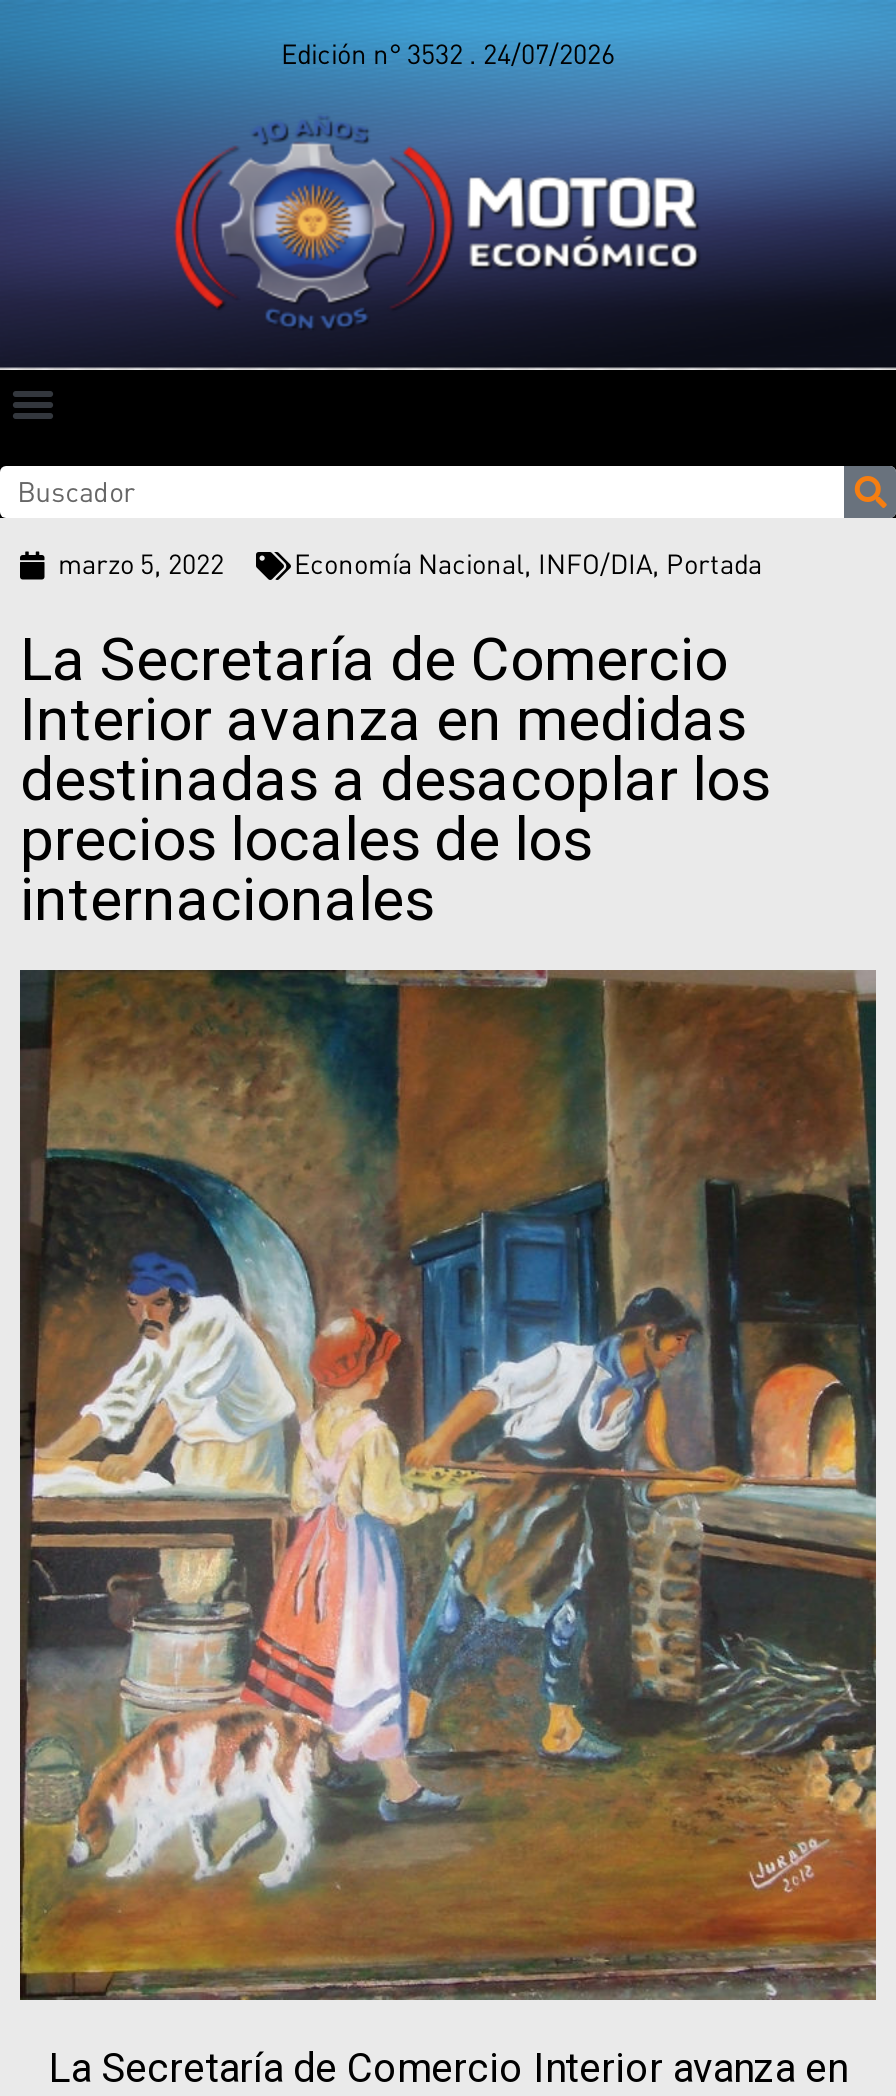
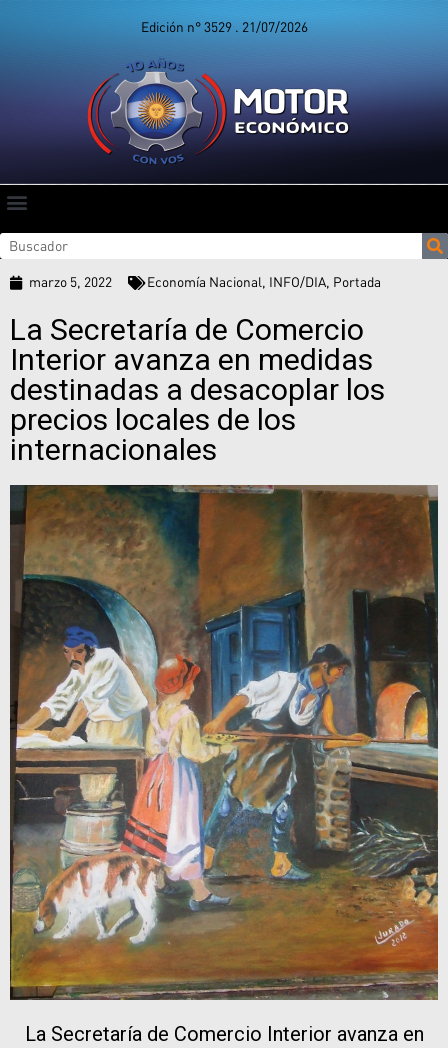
[281,38,615,70] Edición n° 3532 . 24/07/2026 -> [140,19,307,35] Edición n° 3529 . 21/07/2026

